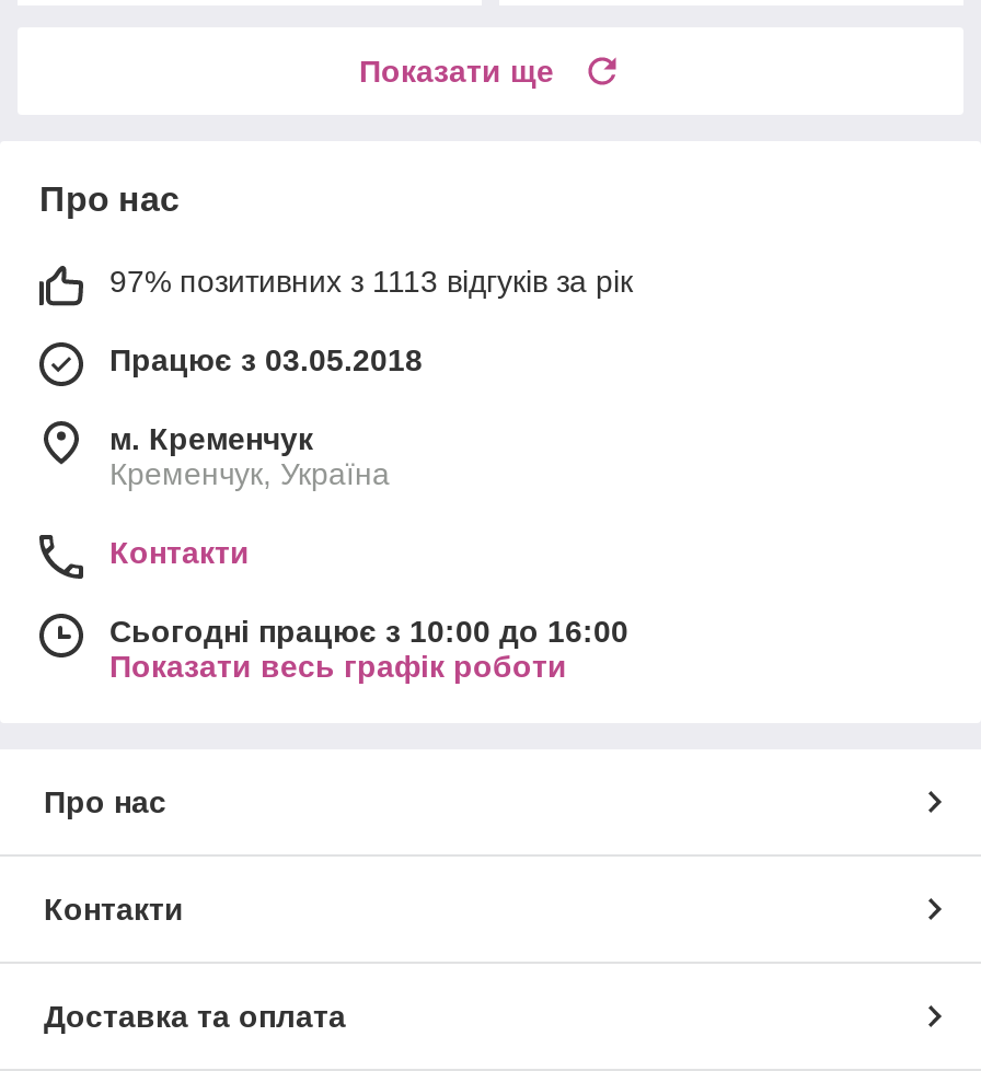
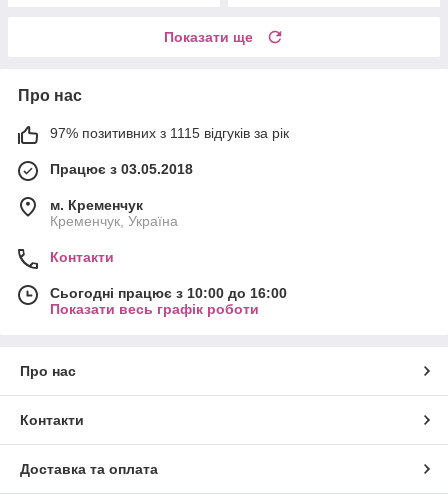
[109,263,633,298] 97% позитивних з 1113 відгуків за рік -> [50,125,289,141] 97% позитивних з 1115 відгуків за рік

